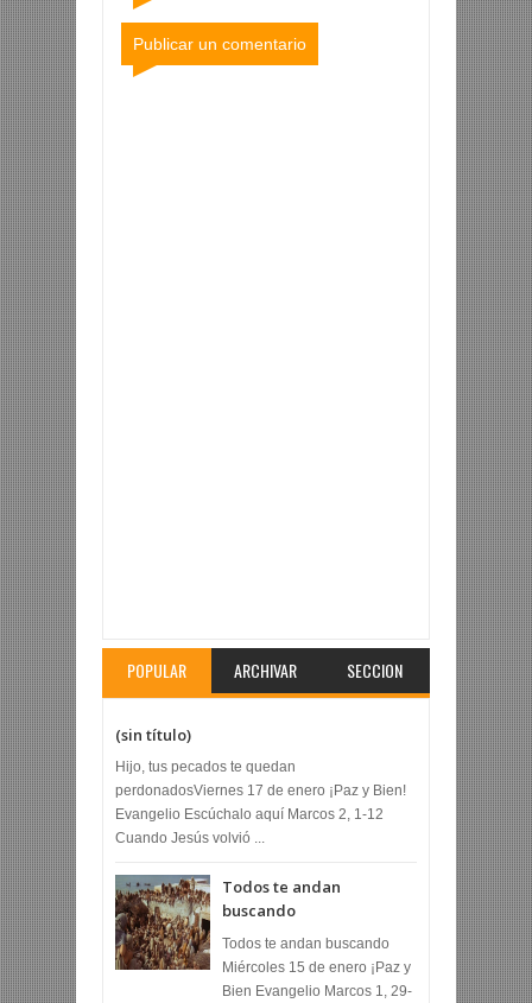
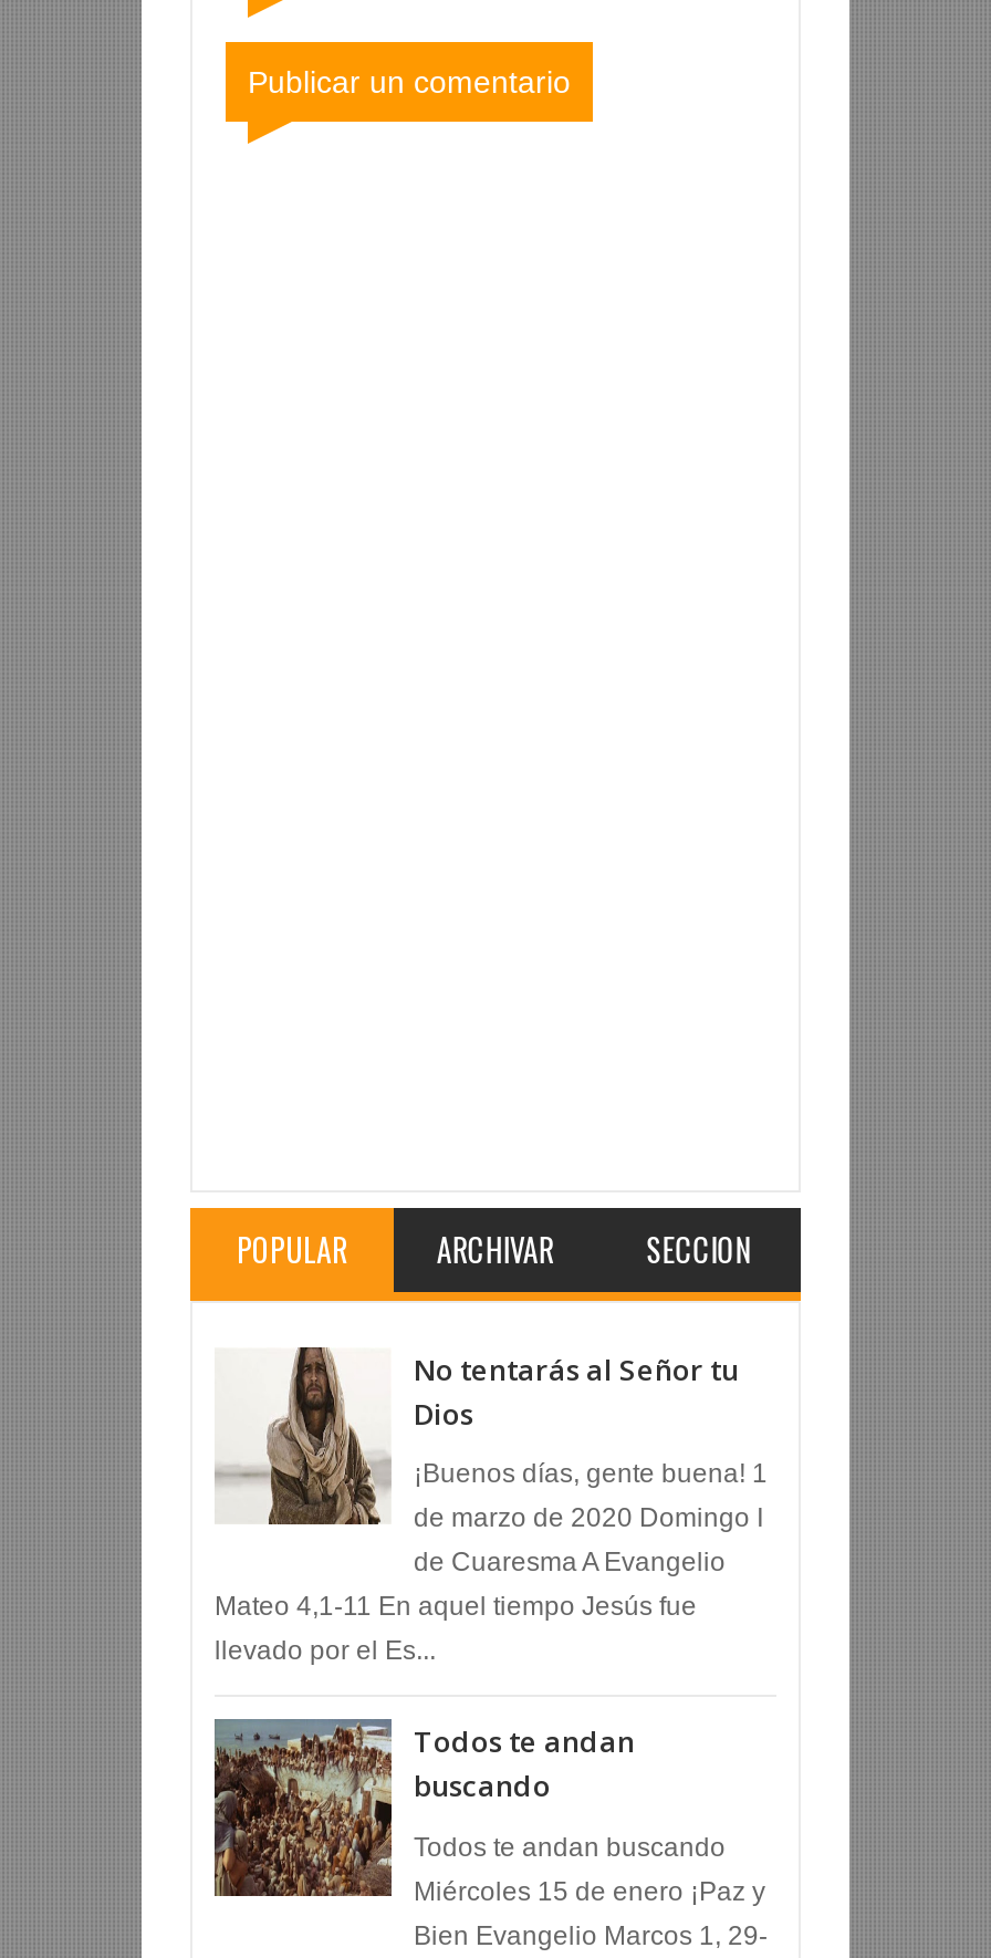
[115,723,191,745] (sin título) -> [414,1348,739,1433] No tentarás al Señor tu | Dios
[115,759,406,846] Hijo, tus pecados te quedan | perdonadosViernes 17 de enero ¡Paz y Bien! | Evangelio Escúchalo aquí Marcos 2, 1-12 | Cuando Jesús volvió ... -> [215,1458,768,1666] ¡Buenos días, gente buena! 1 | de marzo de 2020 Domingo I | de Cuaresma A Evangelio | Mateo 4,1-11 En aquel tiempo Jesús fue | llevado por el Es...

